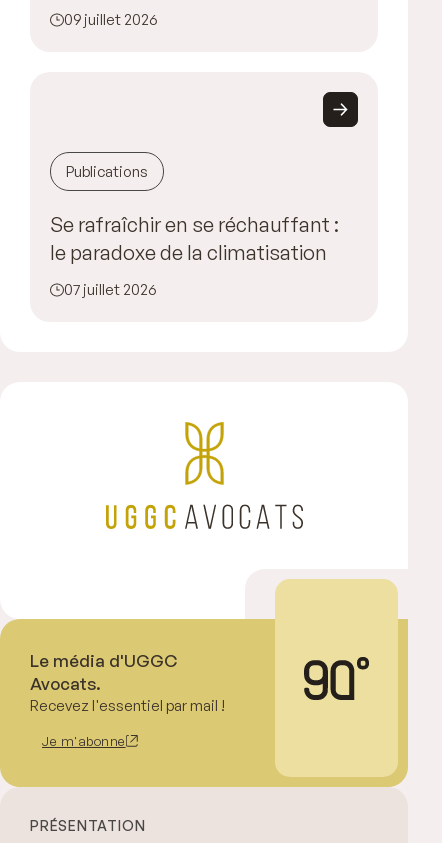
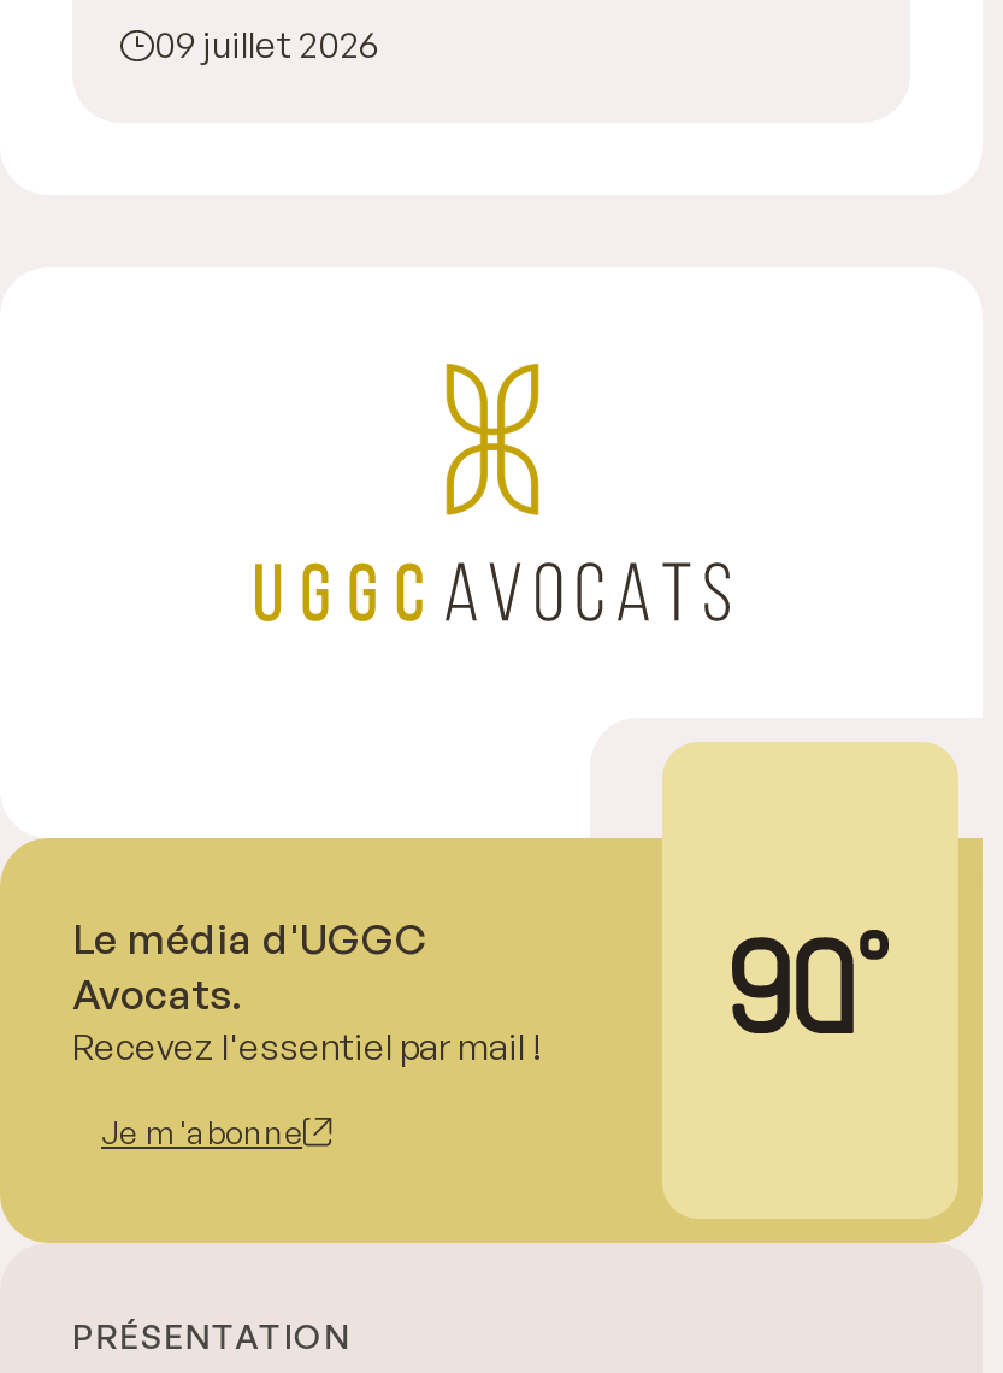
[50,91,359,299] [image] | Publications | Se rafraîchir en se réchauffant : | le paradoxe de la climatisation | 07 juillet 2026 -> none

